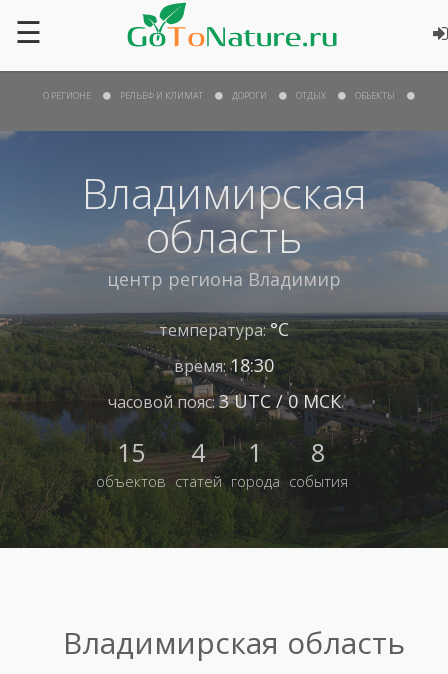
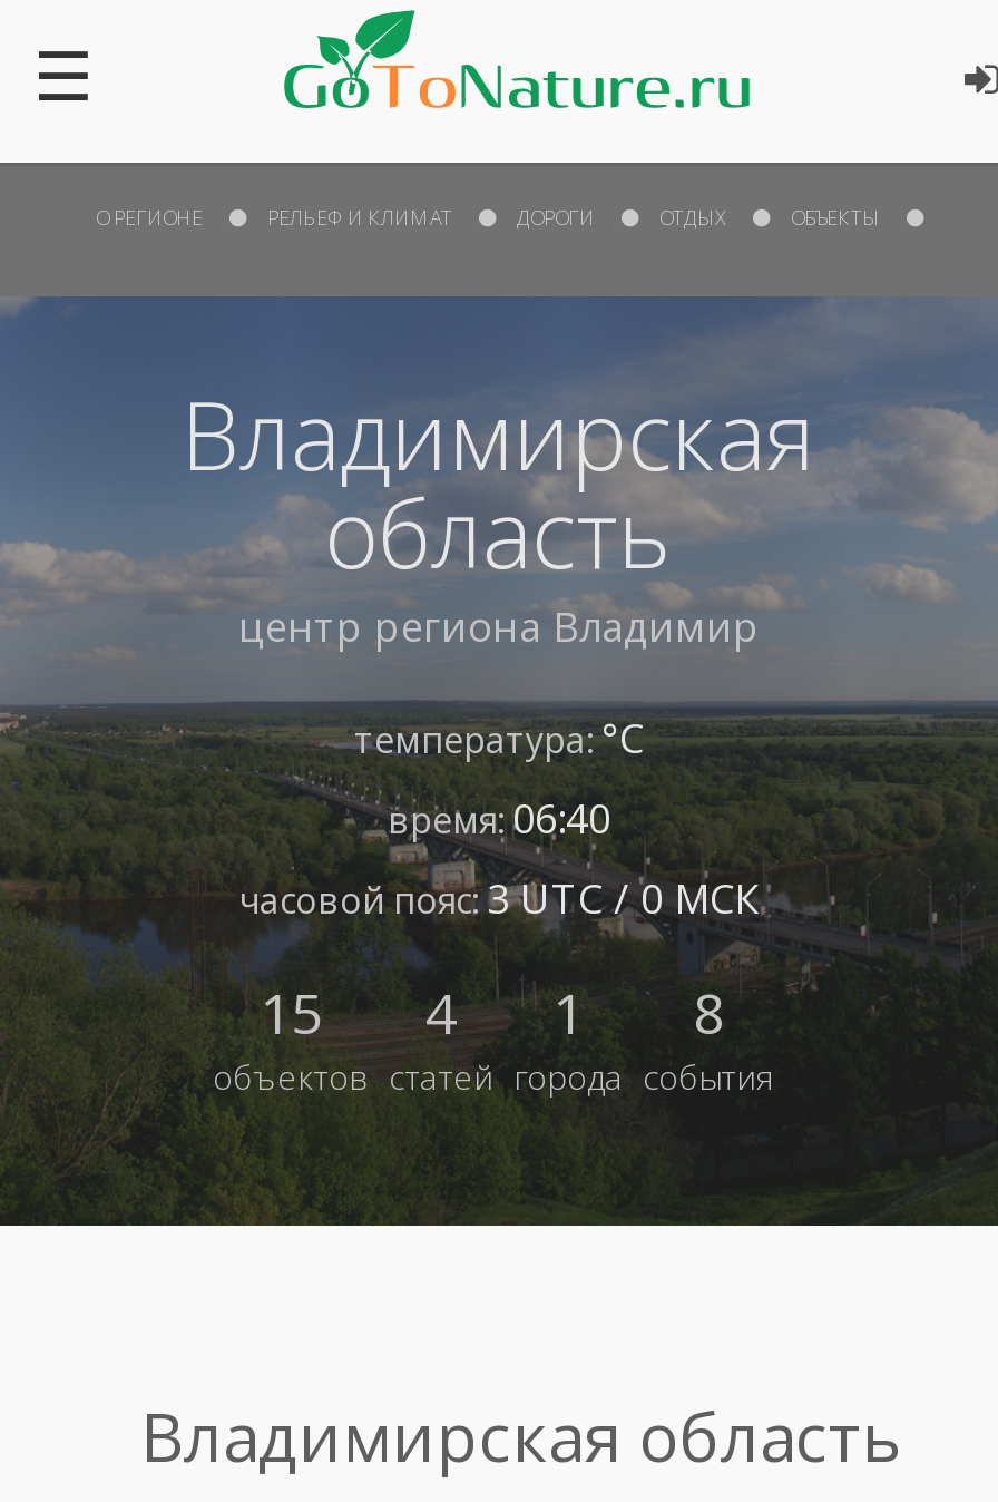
[174,353,274,377] время: 18:30 -> [388,791,610,845] время: 06:40

